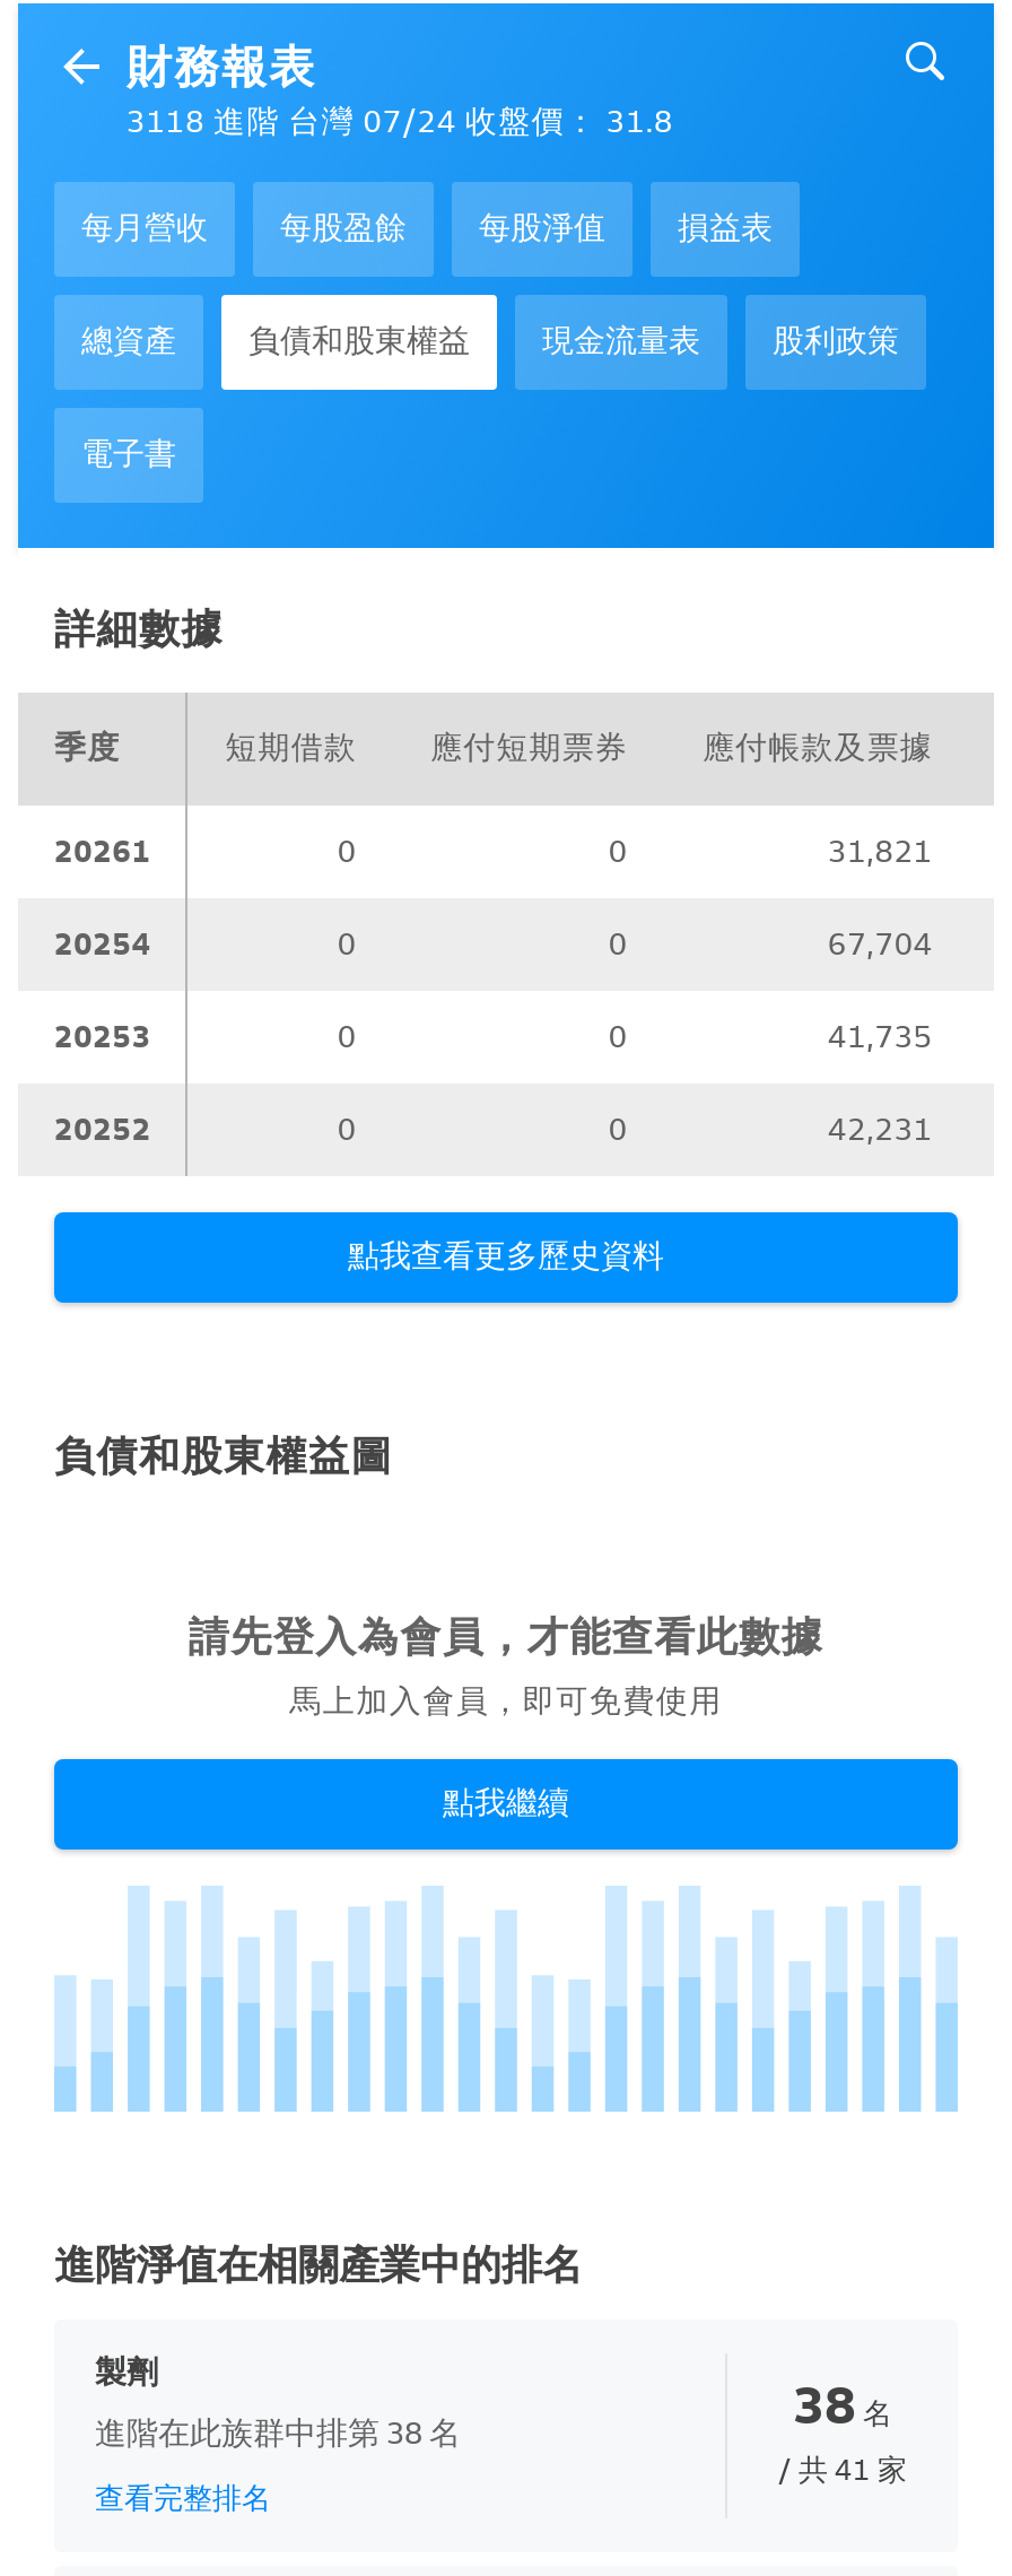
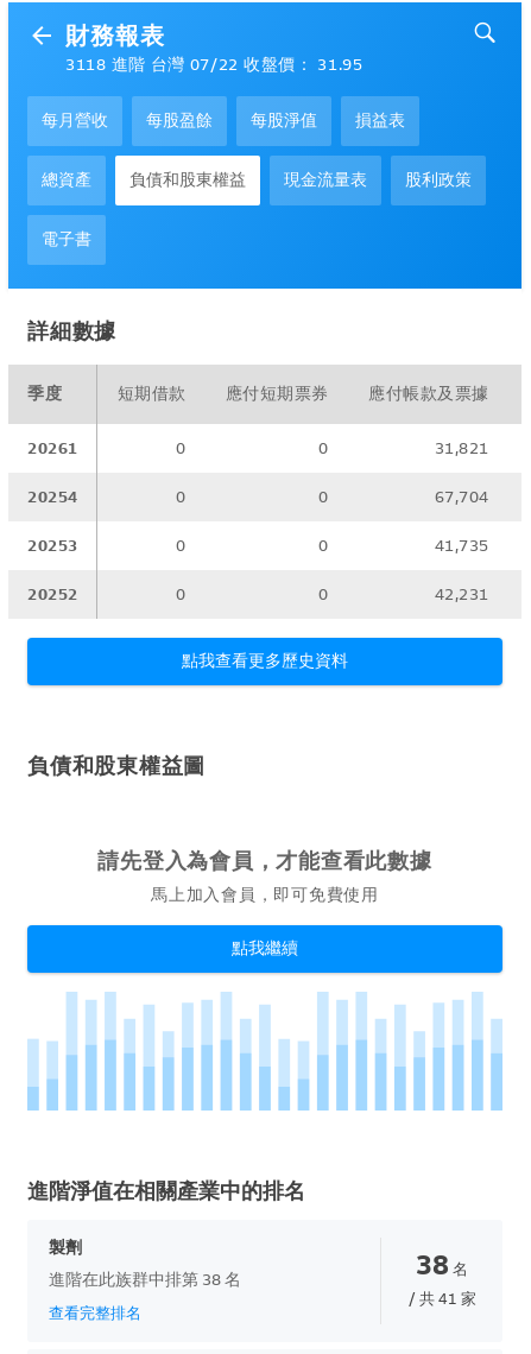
[127,103,674,141] 3118 進階 台灣 07/24 收盤價： 31.8 -> [65,55,363,75] 3118 進階 台灣 07/22 收盤價： 31.95

